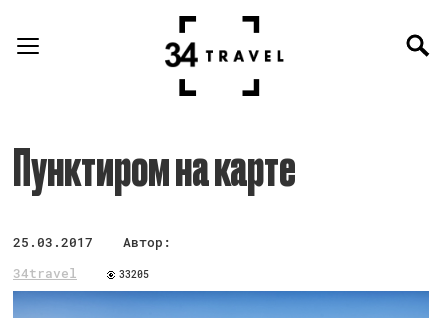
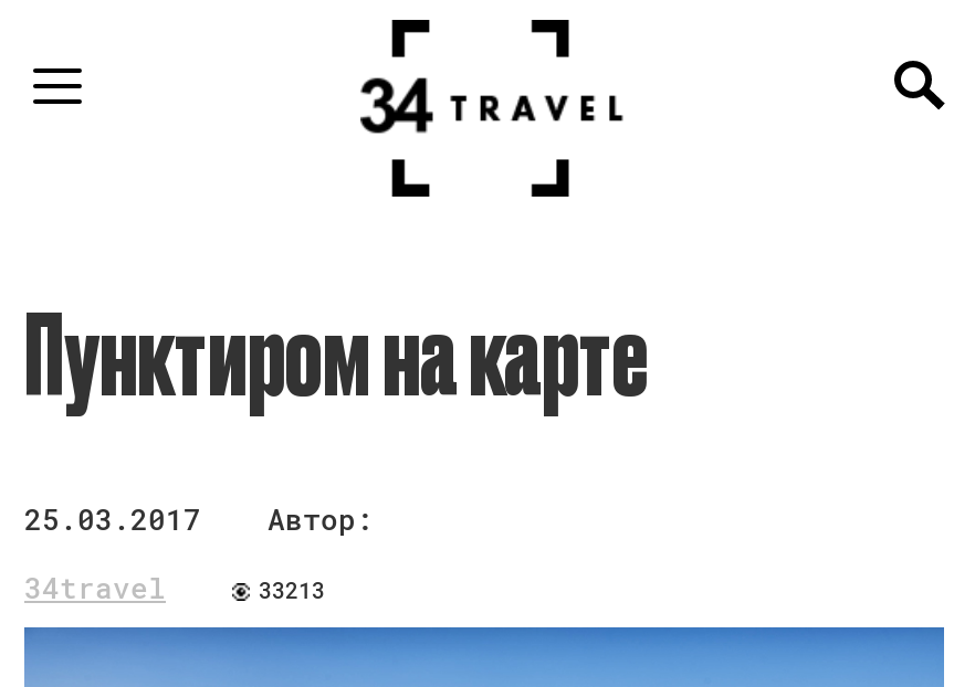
[119,268,149,281] 33205 -> [259,577,325,605] 33213

